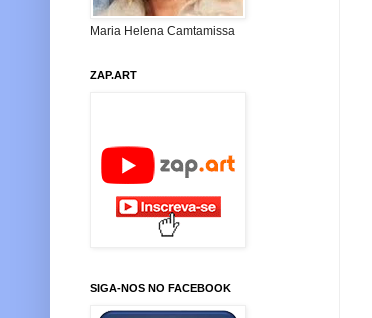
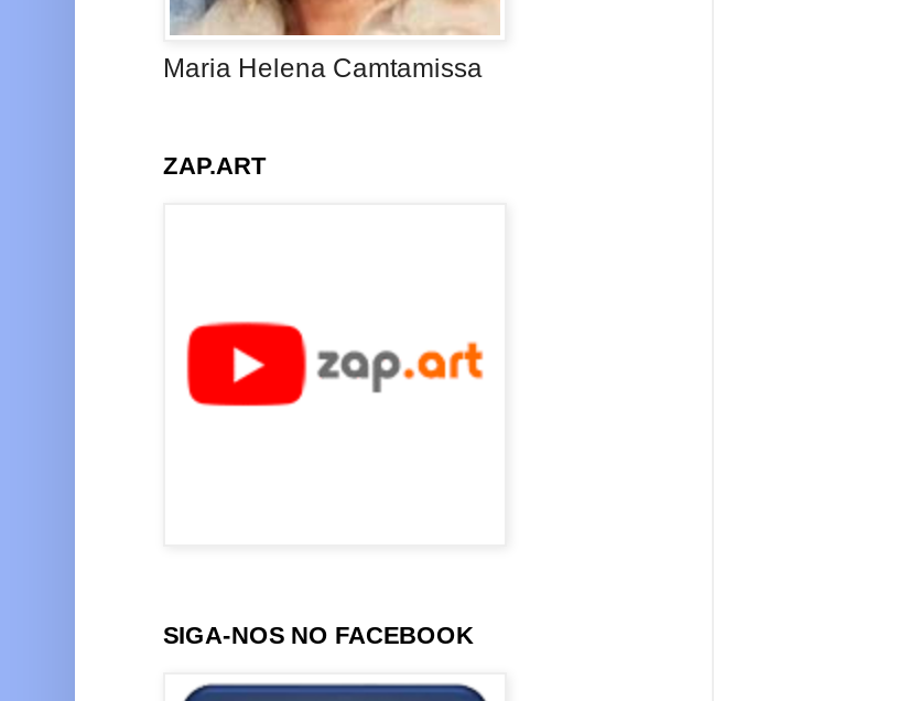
[115,195,222,238] [image] -> none

